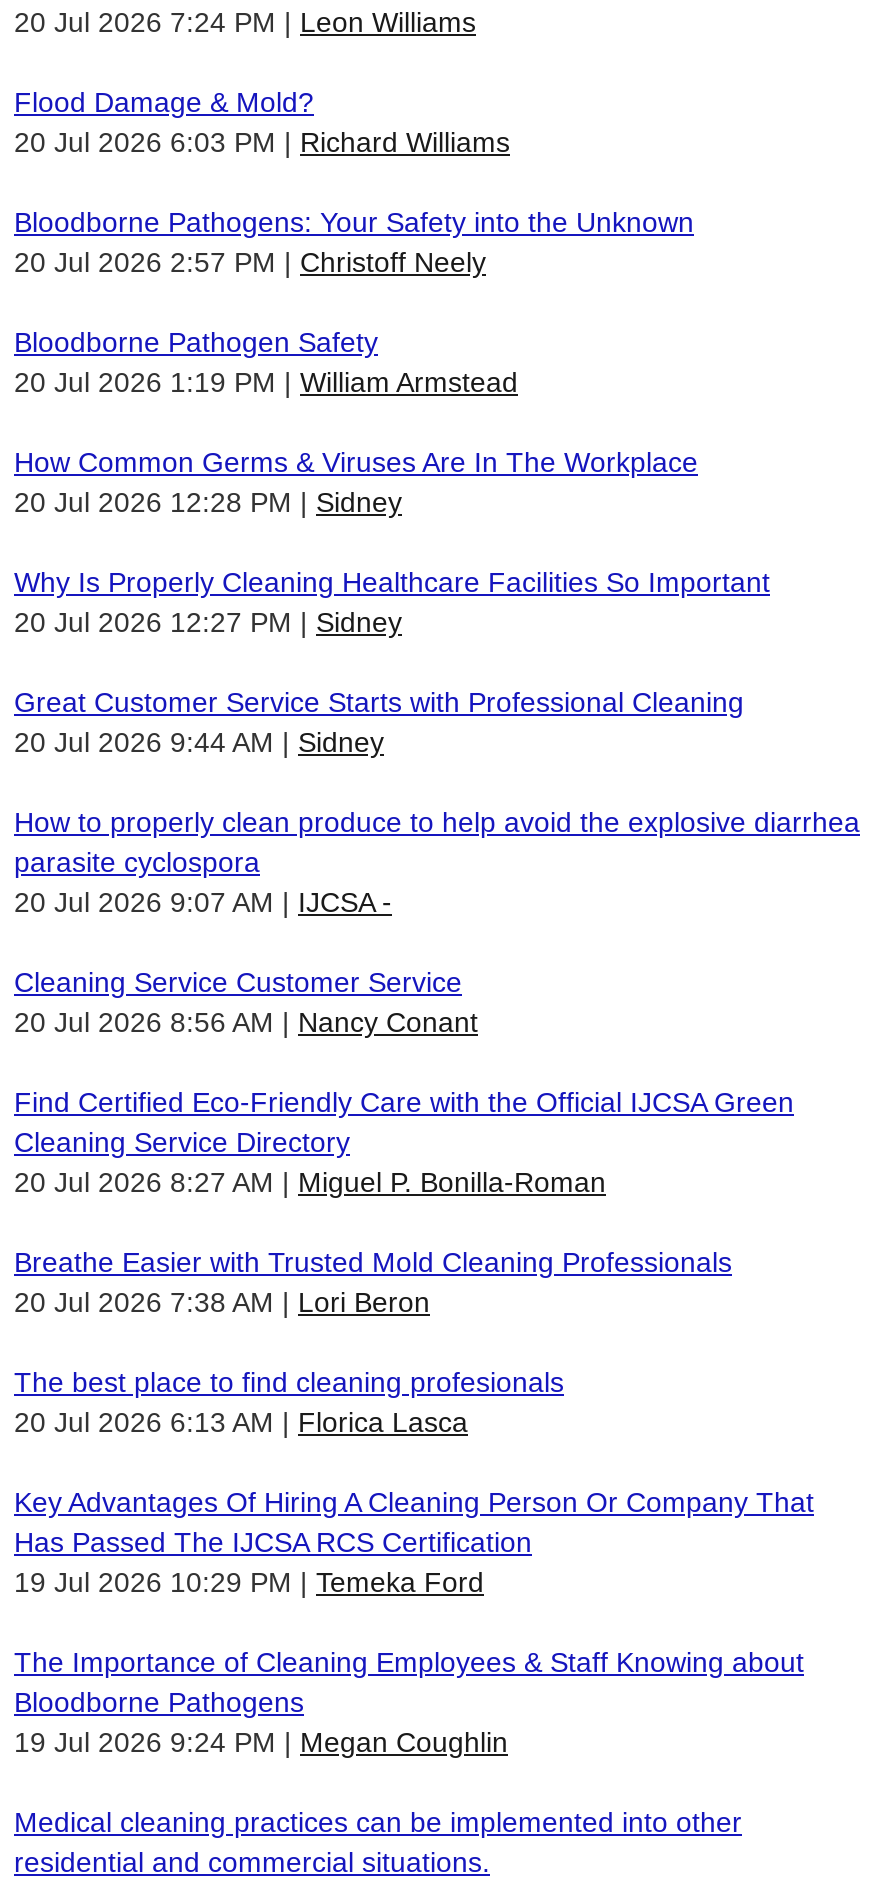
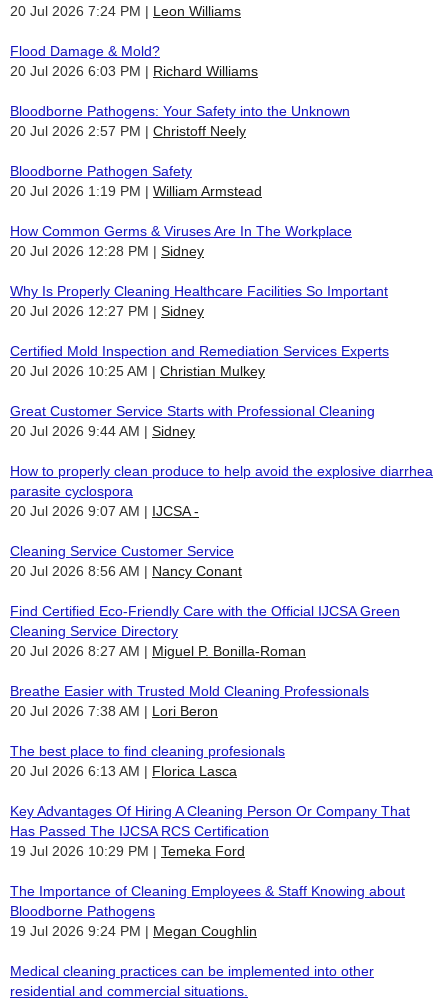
none -> [10,343,389,379] Certified Mold Inspection and Remediation Services Experts | 20 Jul 2026 10:25 AM | Christian Mulkey

